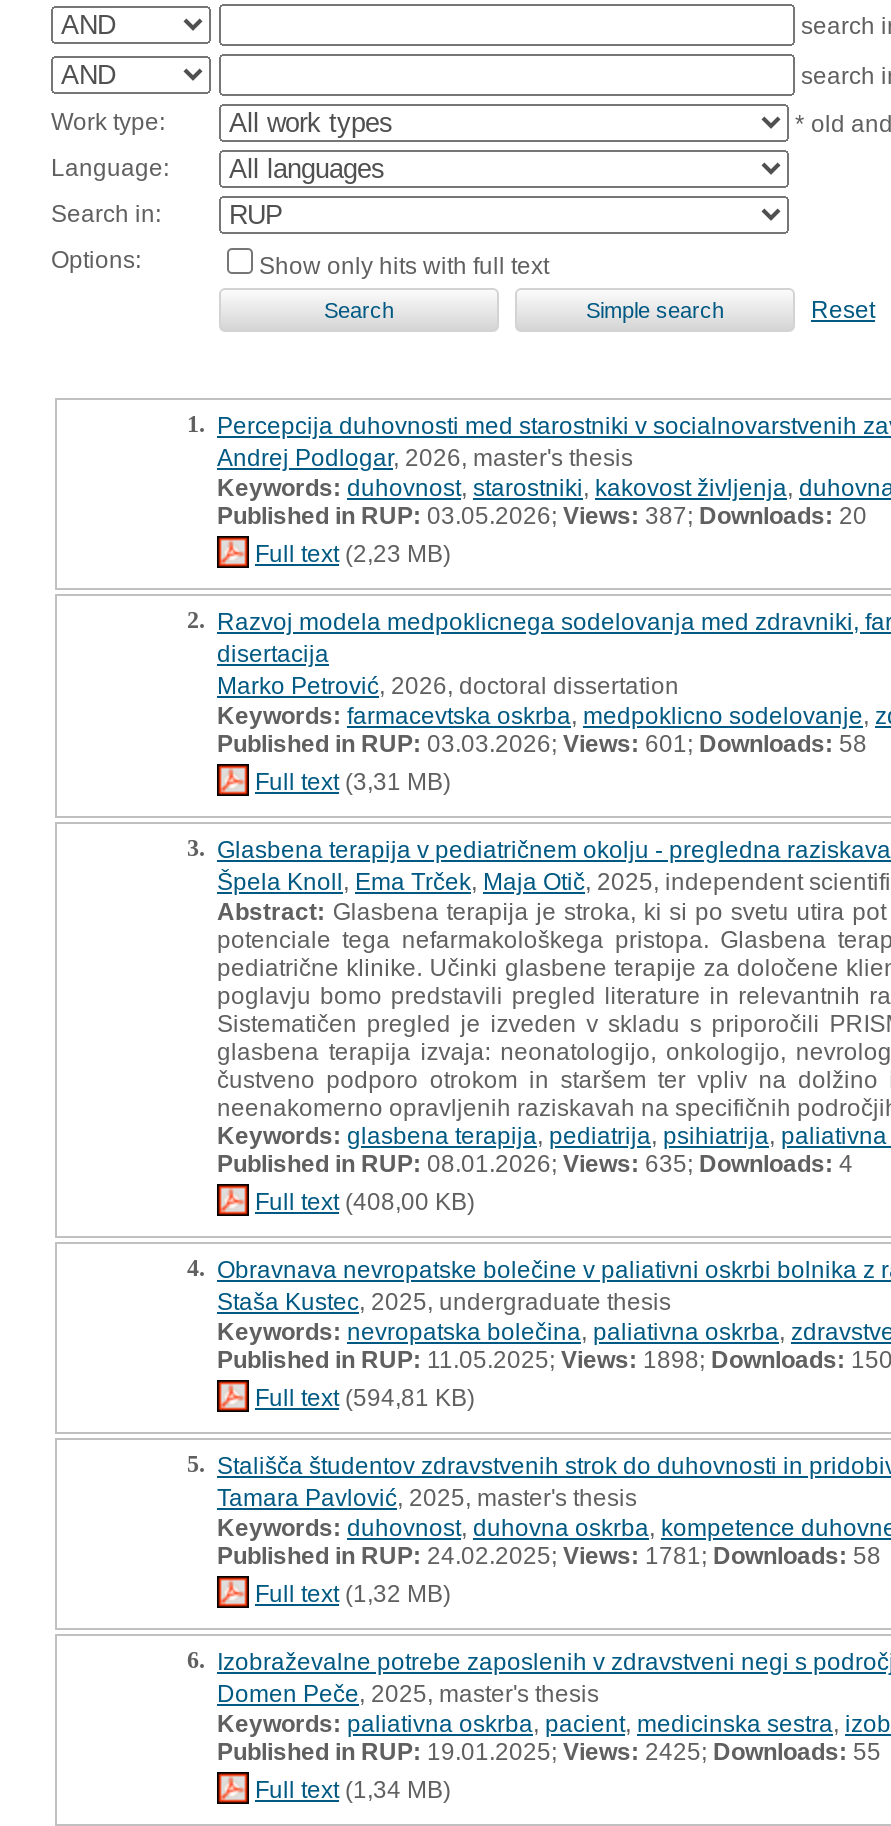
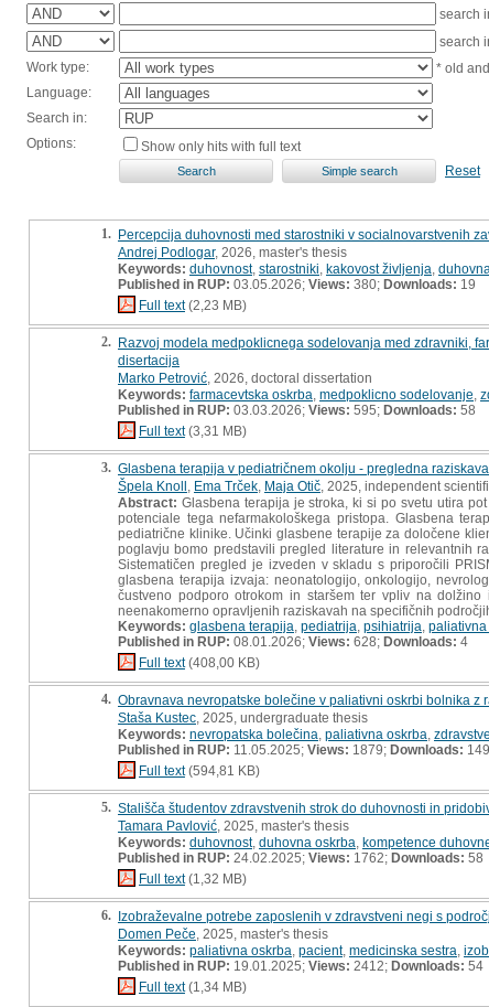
[217,501,867,529] Published in RUP:03.05.2026;Views:387;Downloads:20 -> [118,276,476,292] Published in RUP:03.05.2026;Views:380;Downloads:19
[217,729,867,757] Published in RUP:03.03.2026;Views:601;Downloads:58 -> [118,402,476,417] Published in RUP:03.03.2026;Views:595;Downloads:58
[217,1149,853,1177] Published in RUP:08.01.2026;Views:635;Downloads:4 -> [118,634,468,649] Published in RUP:08.01.2026;Views:628;Downloads:4
[217,1345,891,1373] Published in RUP:11.05.2025;Views:1898;Downloads:150 -> [118,742,489,757] Published in RUP:11.05.2025;Views:1879;Downloads:149
[217,1541,881,1569] Published in RUP:24.02.2025;Views:1781;Downloads:58 -> [118,850,483,865] Published in RUP:24.02.2025;Views:1762;Downloads:58
[217,1737,881,1765] Published in RUP:19.01.2025;Views:2425;Downloads:55 -> [118,958,483,973] Published in RUP:19.01.2025;Views:2412;Downloads:54

